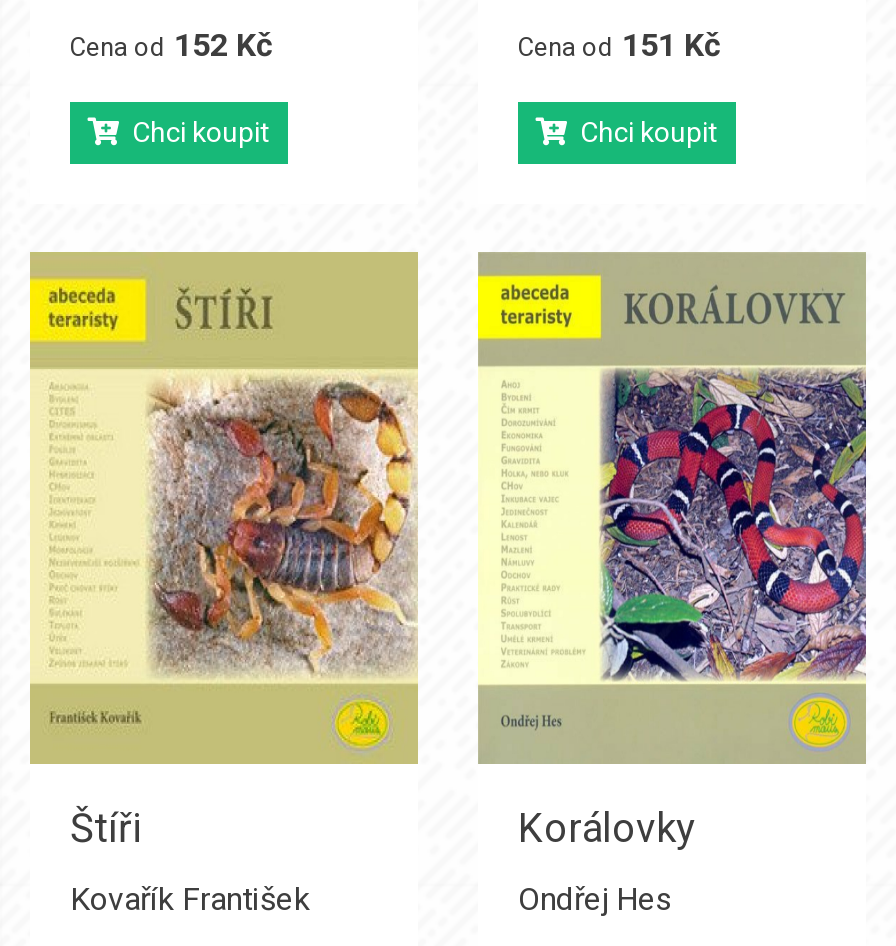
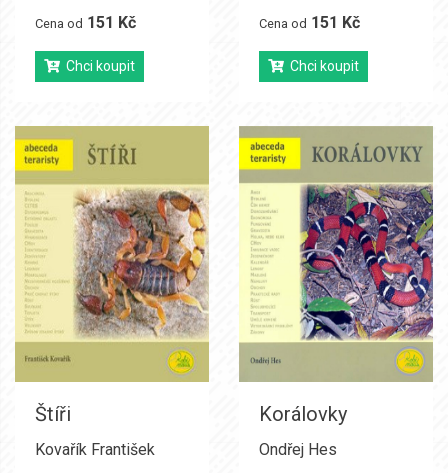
[70,26,272,64] Cena od 152 Kč -> [35,13,136,32] Cena od 151 Kč

